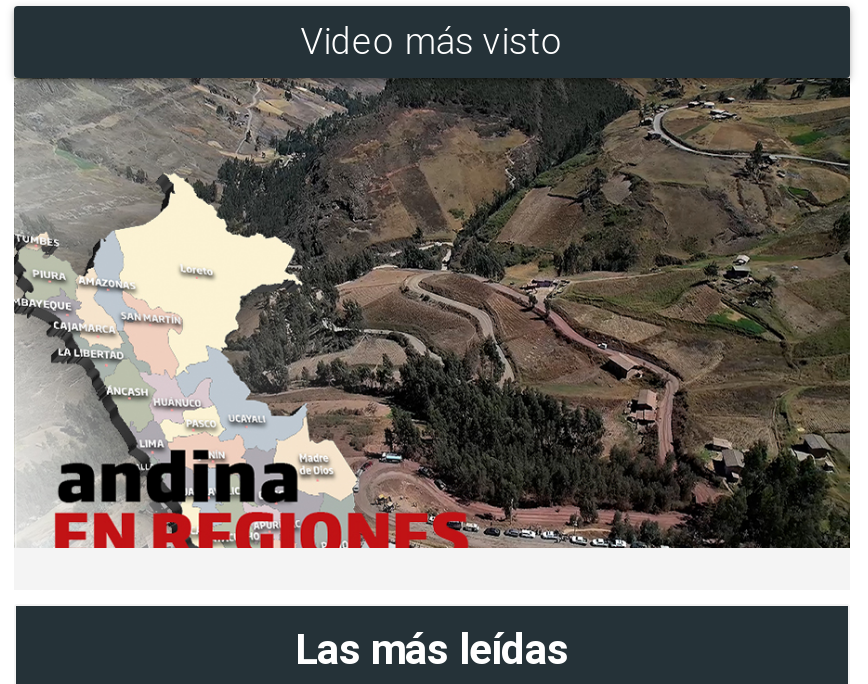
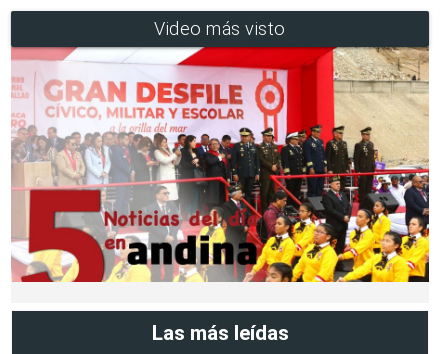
[12,78,852,550] [image] -> [11,46,430,283] [image]

